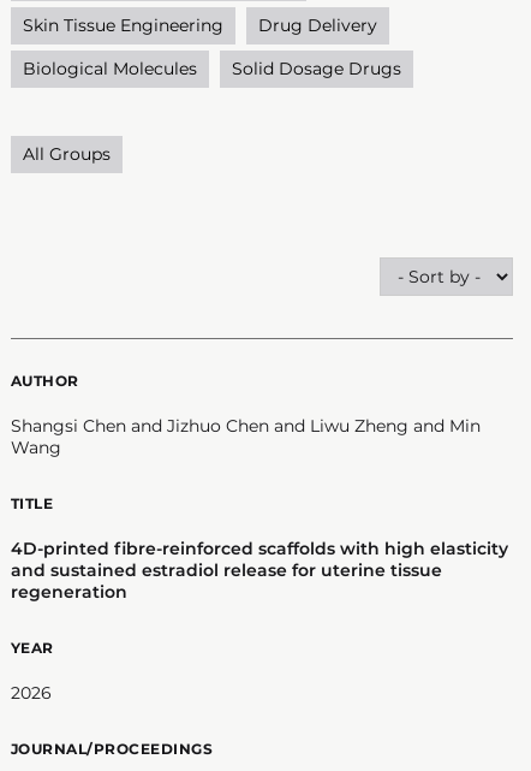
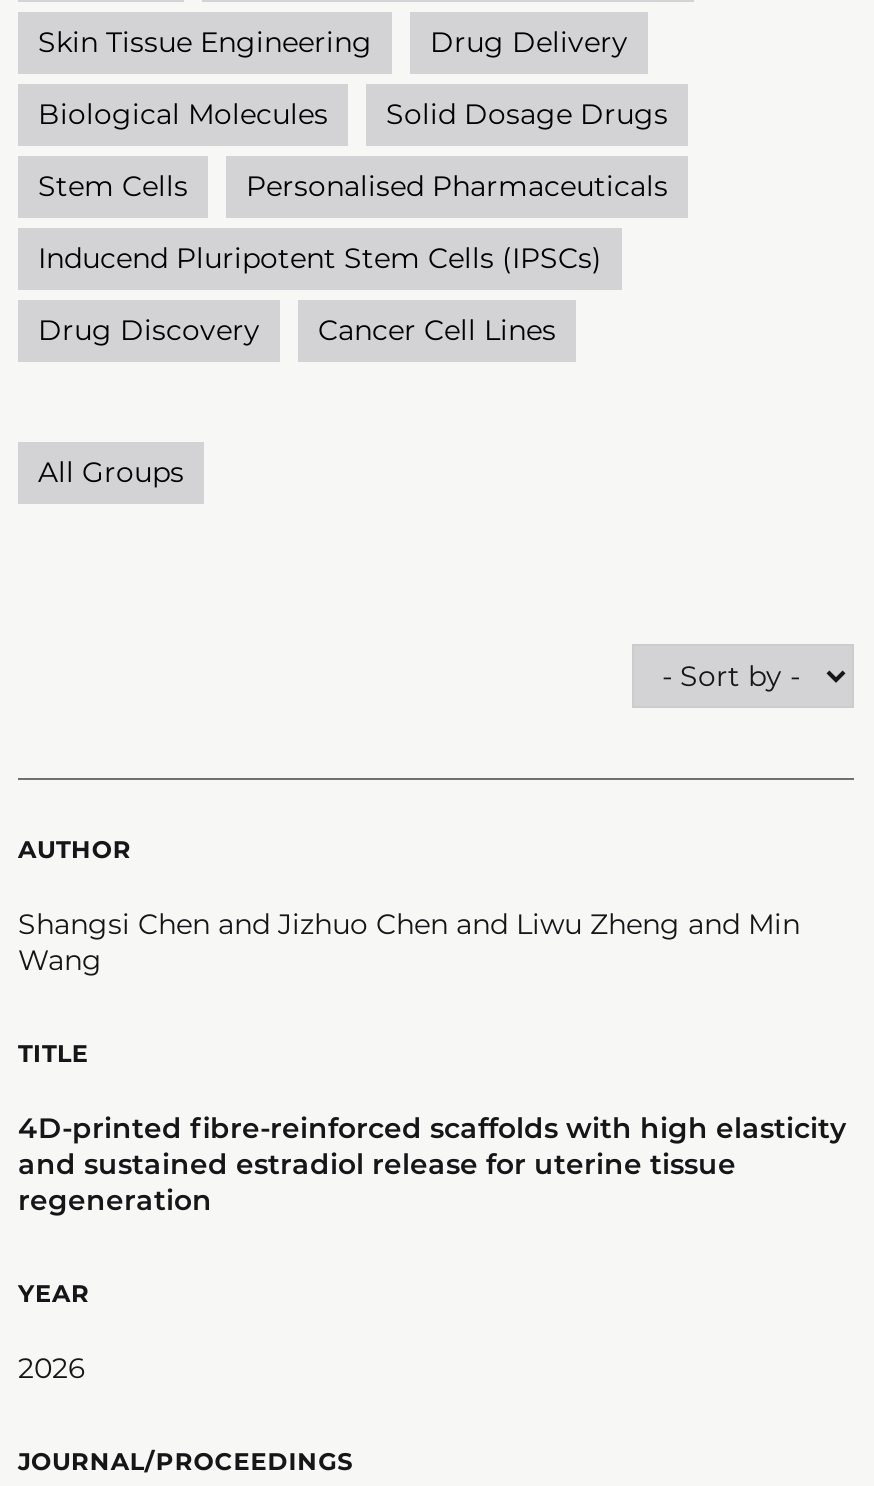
none -> [38,167,668,347] Stem Cells | Personalised Pharmaceuticals | Inducend Pluripotent Stem Cells (IPSCs) | Drug Discovery | Cancer Cell Lines

